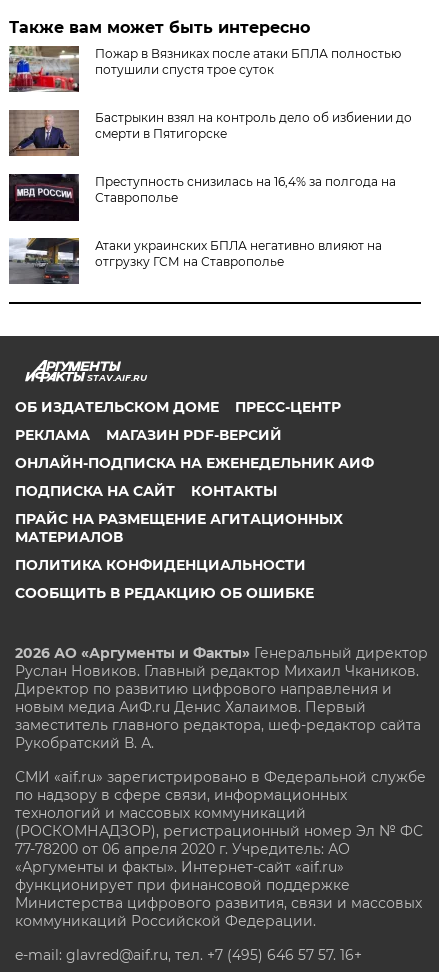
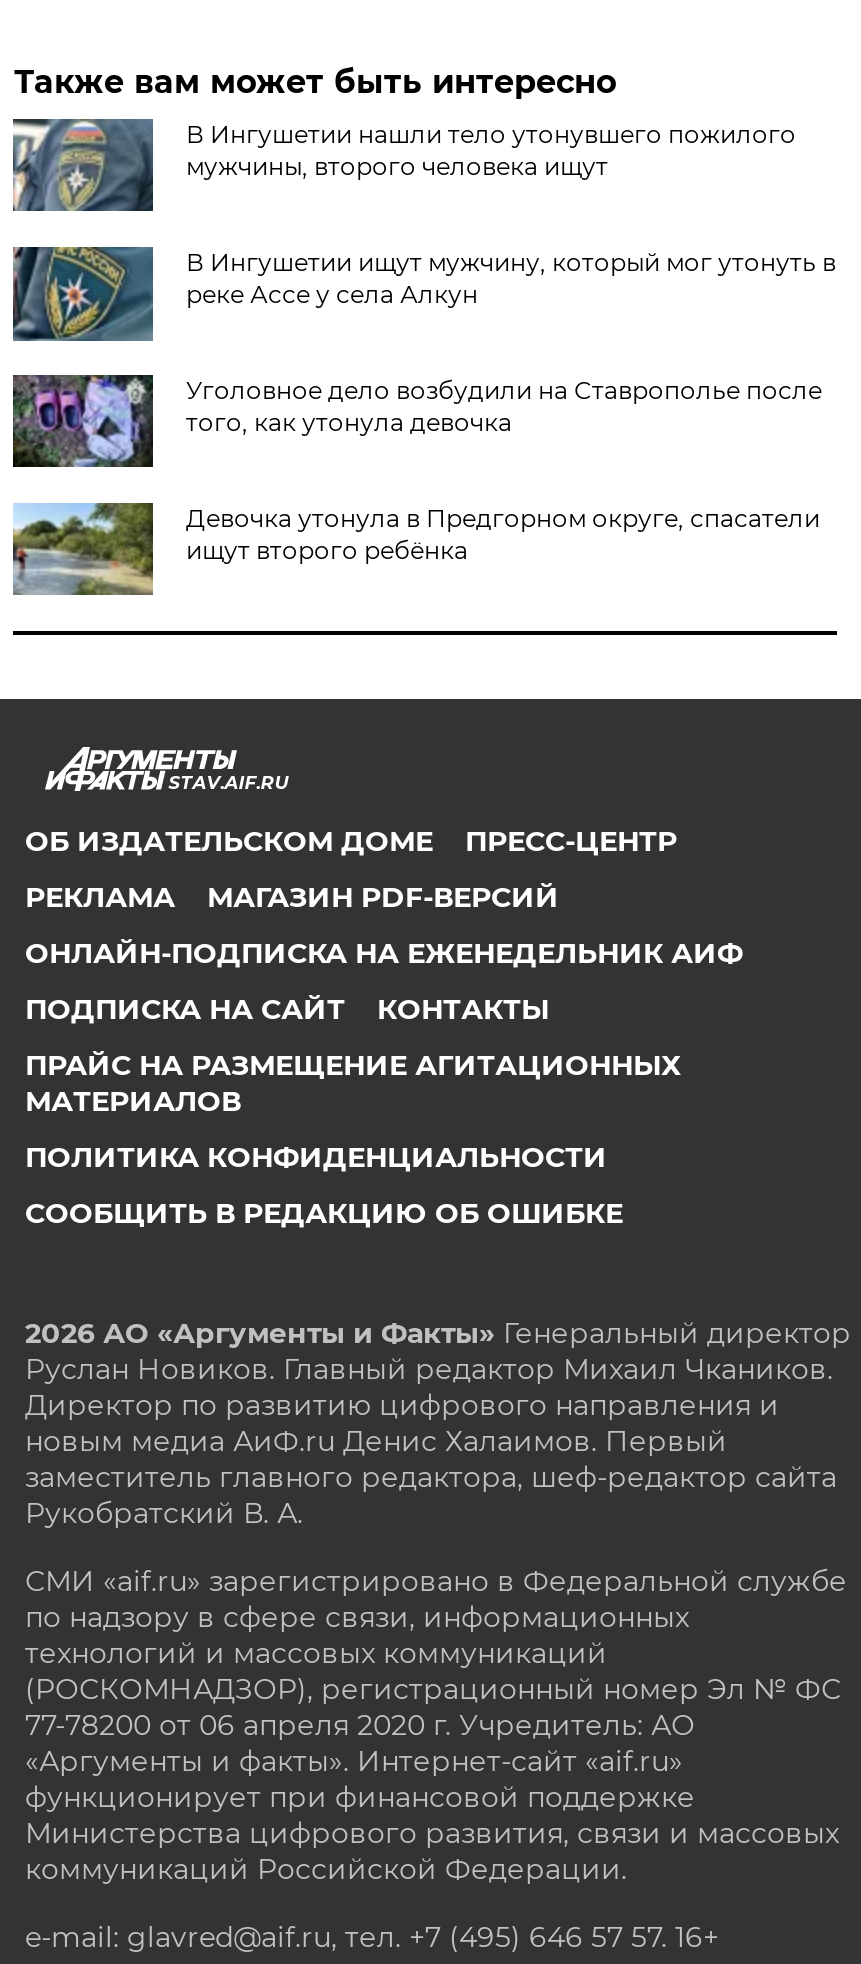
[9,45,401,93] [image] | Пожар в Вязниках после атаки БПЛА полностью | потушили спустя трое суток -> [13,117,796,213] [image] | В Ингушетии нашли тело утонувшего пожилого | мужчины, второго человека ищут
[9,109,412,157] [image] | Бастрыкин взял на контроль дело об избиении до | смерти в Пятигорске -> [13,245,836,343] [image] | В Ингушетии ищут мужчину, который мог утонуть в | реке Ассе у села Алкун
[9,173,396,222] [image] | Преступность снизилась на 16,4% за полгода на | Ставрополье -> [13,373,822,469] [image] | Уголовное дело возбудили на Ставрополье после | того, как утонула девочка
[9,237,382,284] [image] | Атаки украинских БПЛА негативно влияют на | отгрузку ГСМ на Ставрополье -> [13,501,820,595] [image] | Девочка утонула в Предгорном округе, спасатели | ищут второго ребёнка

